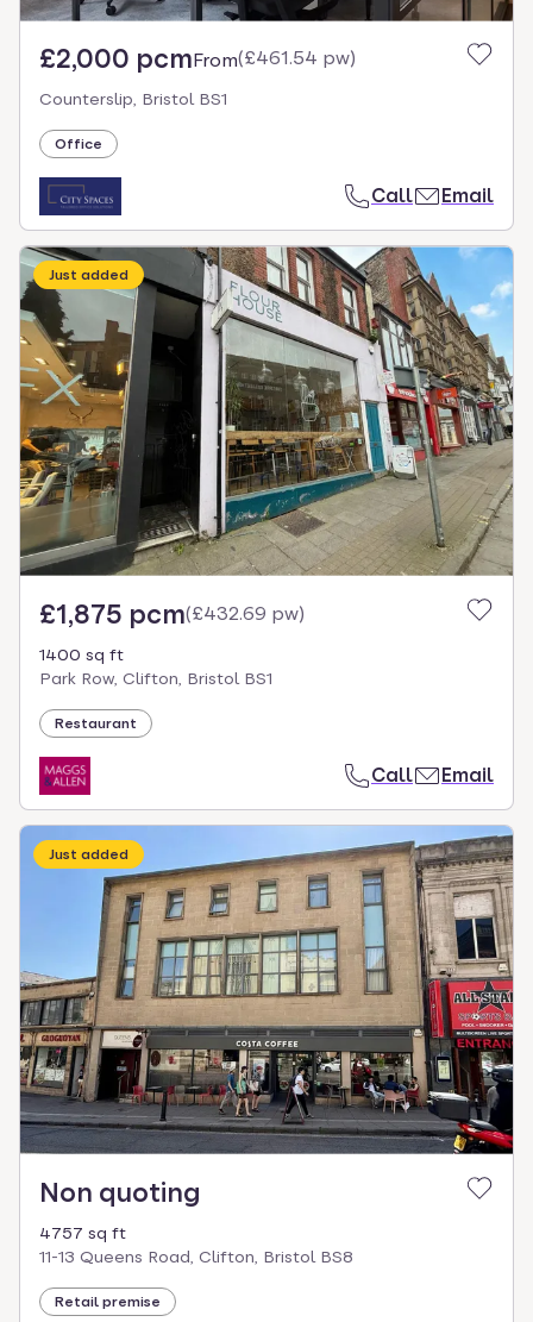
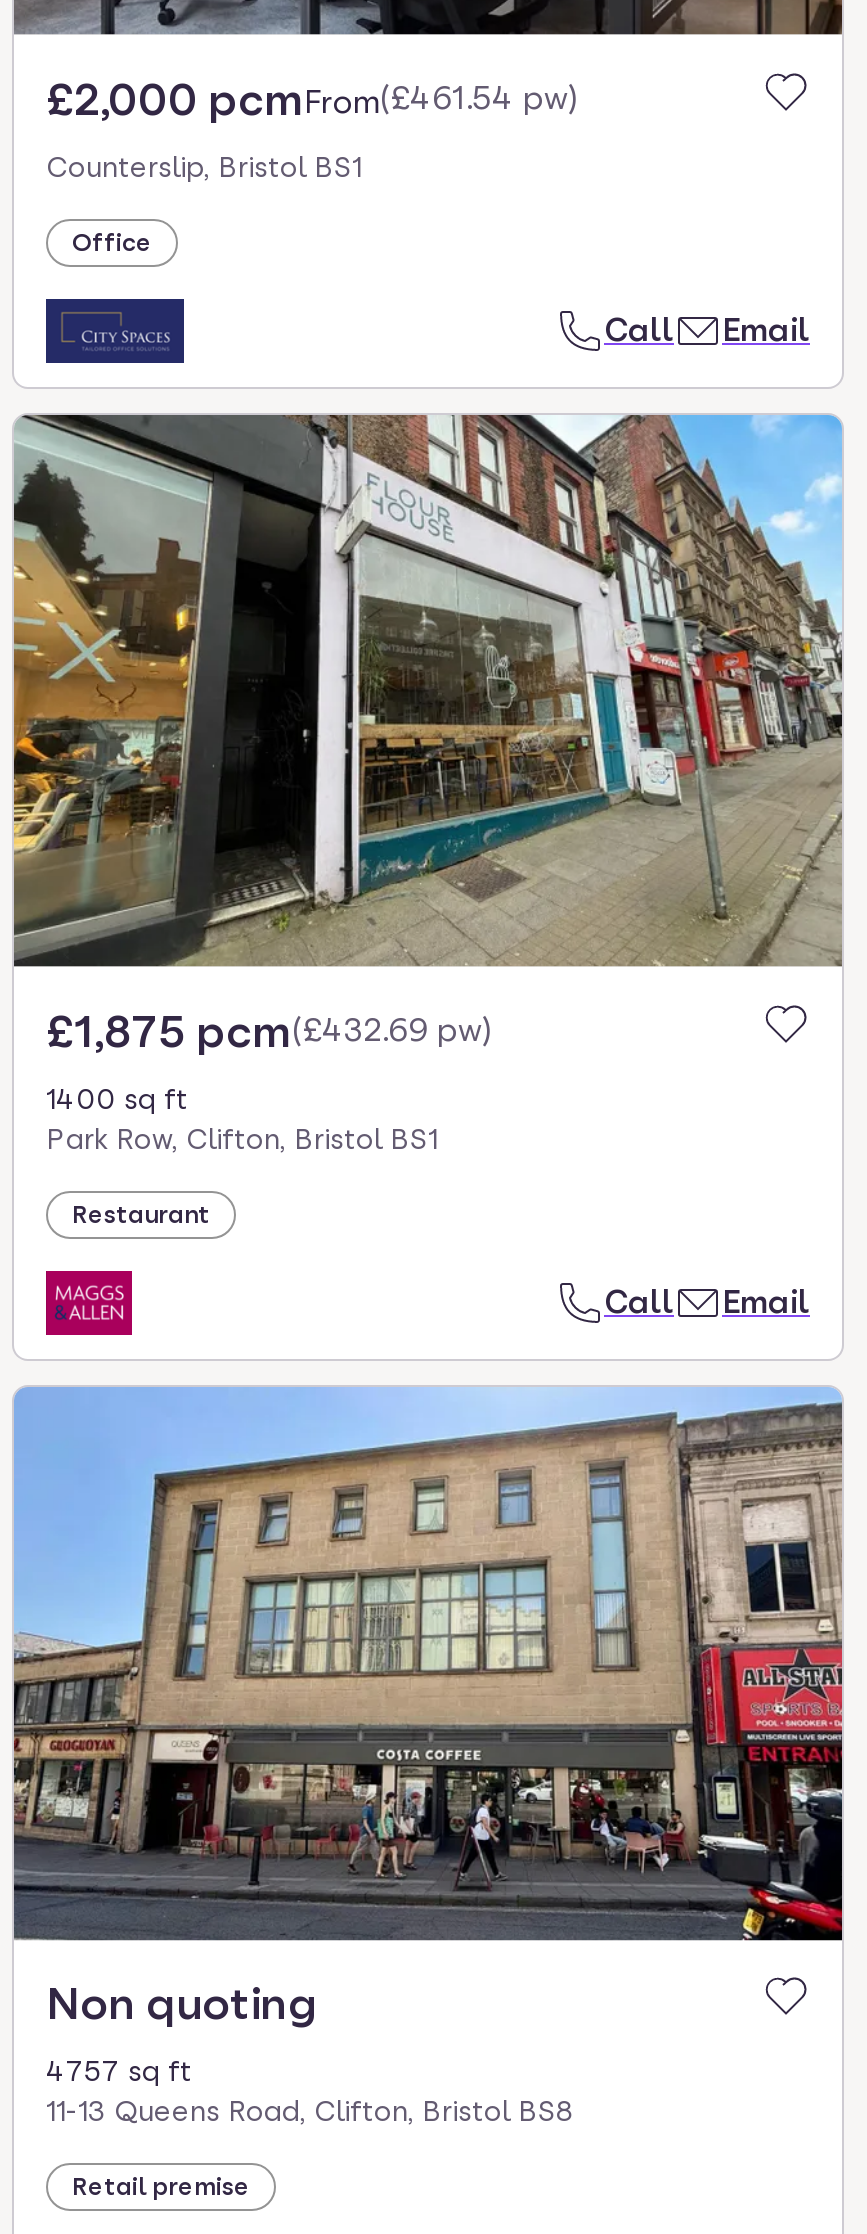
[49,267,128,283] Just added -> none
[49,845,128,862] Just added -> none

